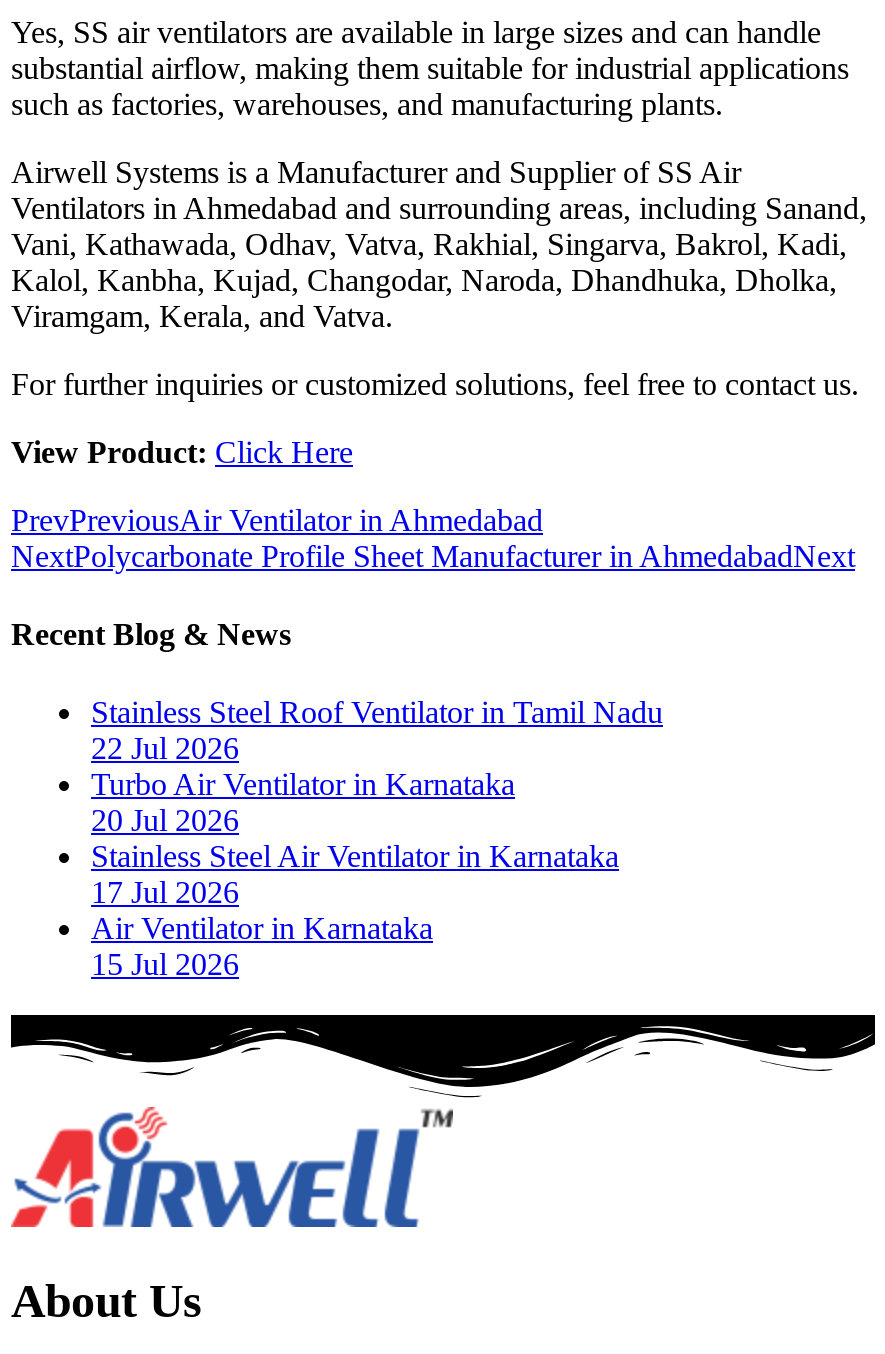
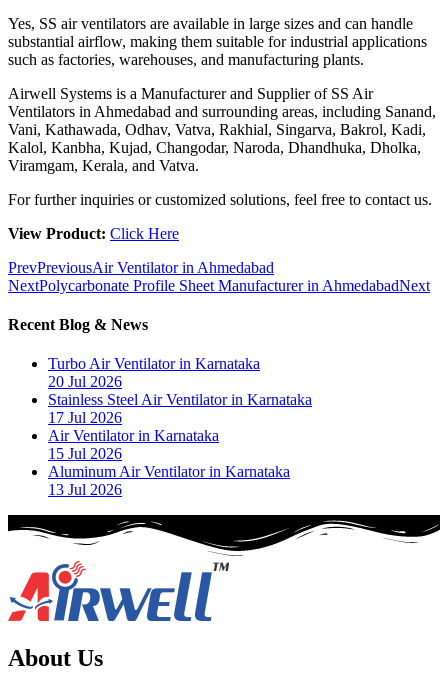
[91,695,663,765] Stainless Steel Roof Ventilator in Tamil Nadu | 22 Jul 2026 -> none
moved [91,767,619,981] -> [48,355,312,462]: Turbo Air Ventilator in Karnataka | 20 Jul 2026 | Stainless Steel Air Ventilator in Karnataka | 17 Jul 2026 | Air Ventilator in Karnataka | 15 Jul 2026
none -> [48,463,290,498] Aluminum Air Ventilator in Karnataka | 13 Jul 2026

